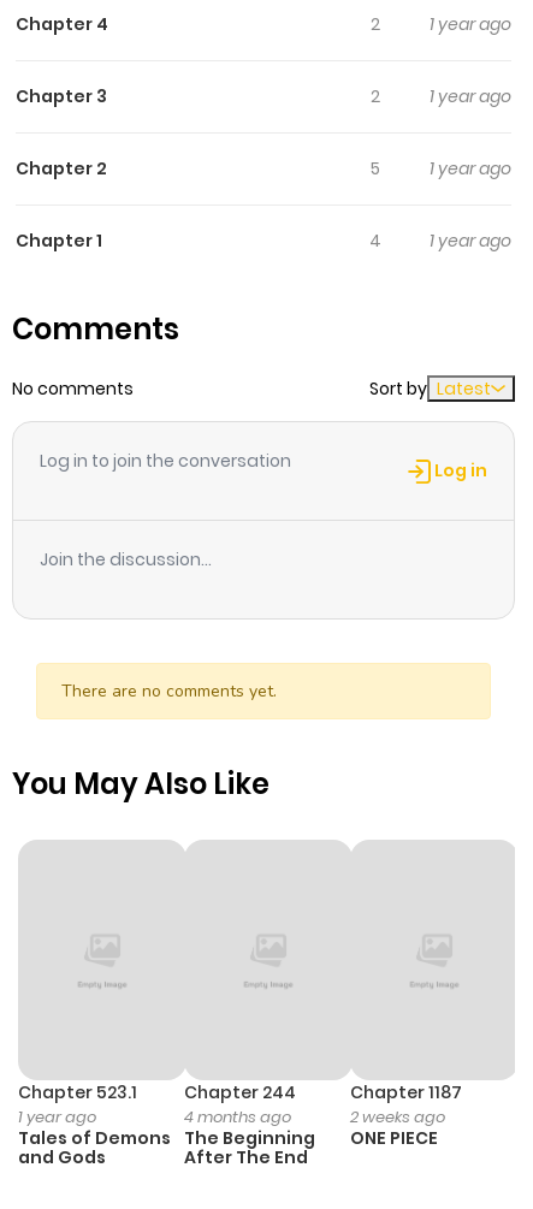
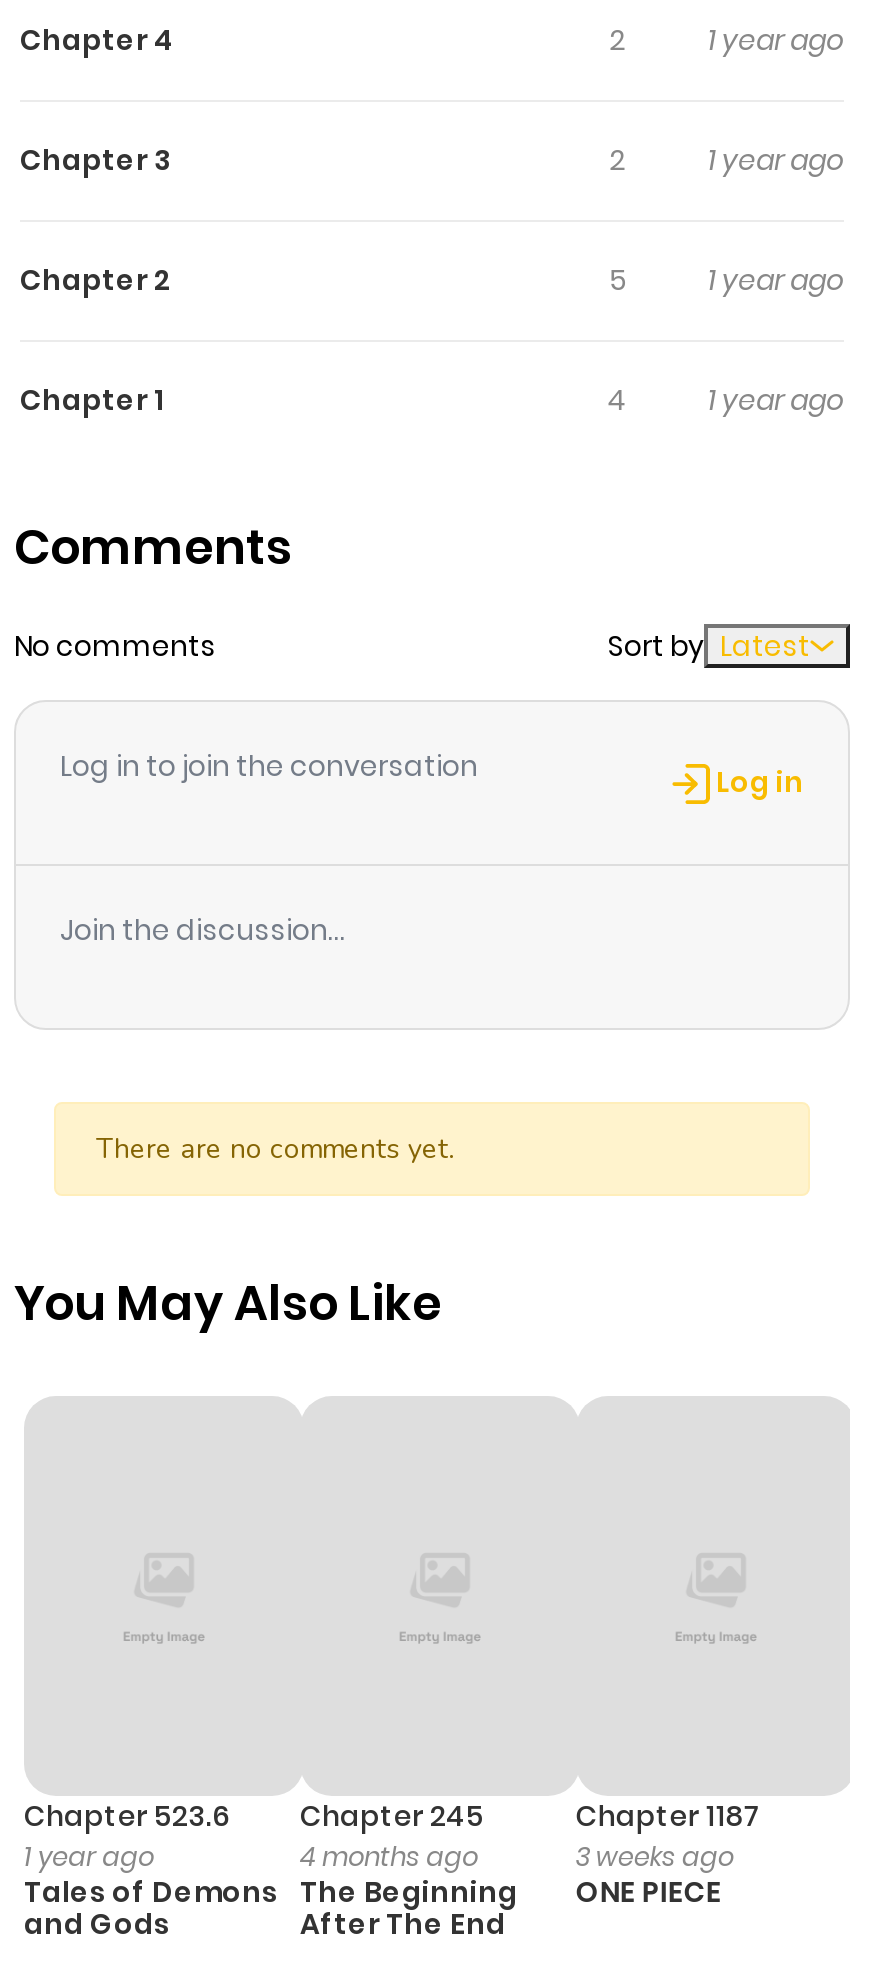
[18,1081,137,1105] Chapter 523.1 -> [24,1797,230,1837] Chapter 523.6
[184,1081,296,1105] Chapter 244 -> [300,1797,484,1837] Chapter 245
[350,1106,445,1129] 2 weeks ago -> [576,1839,734,1877] 3 weeks ago

